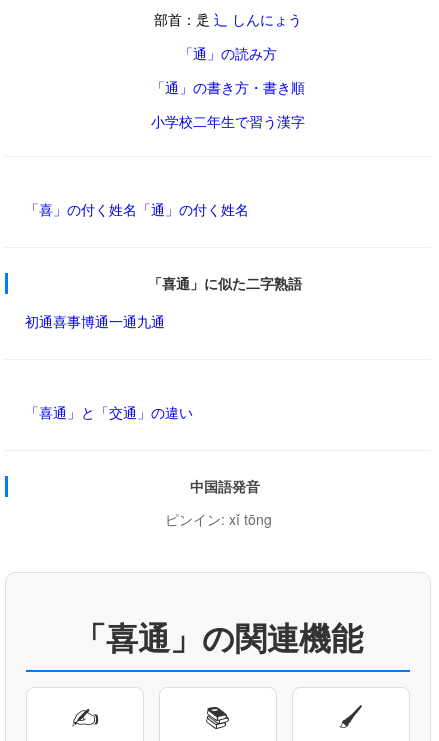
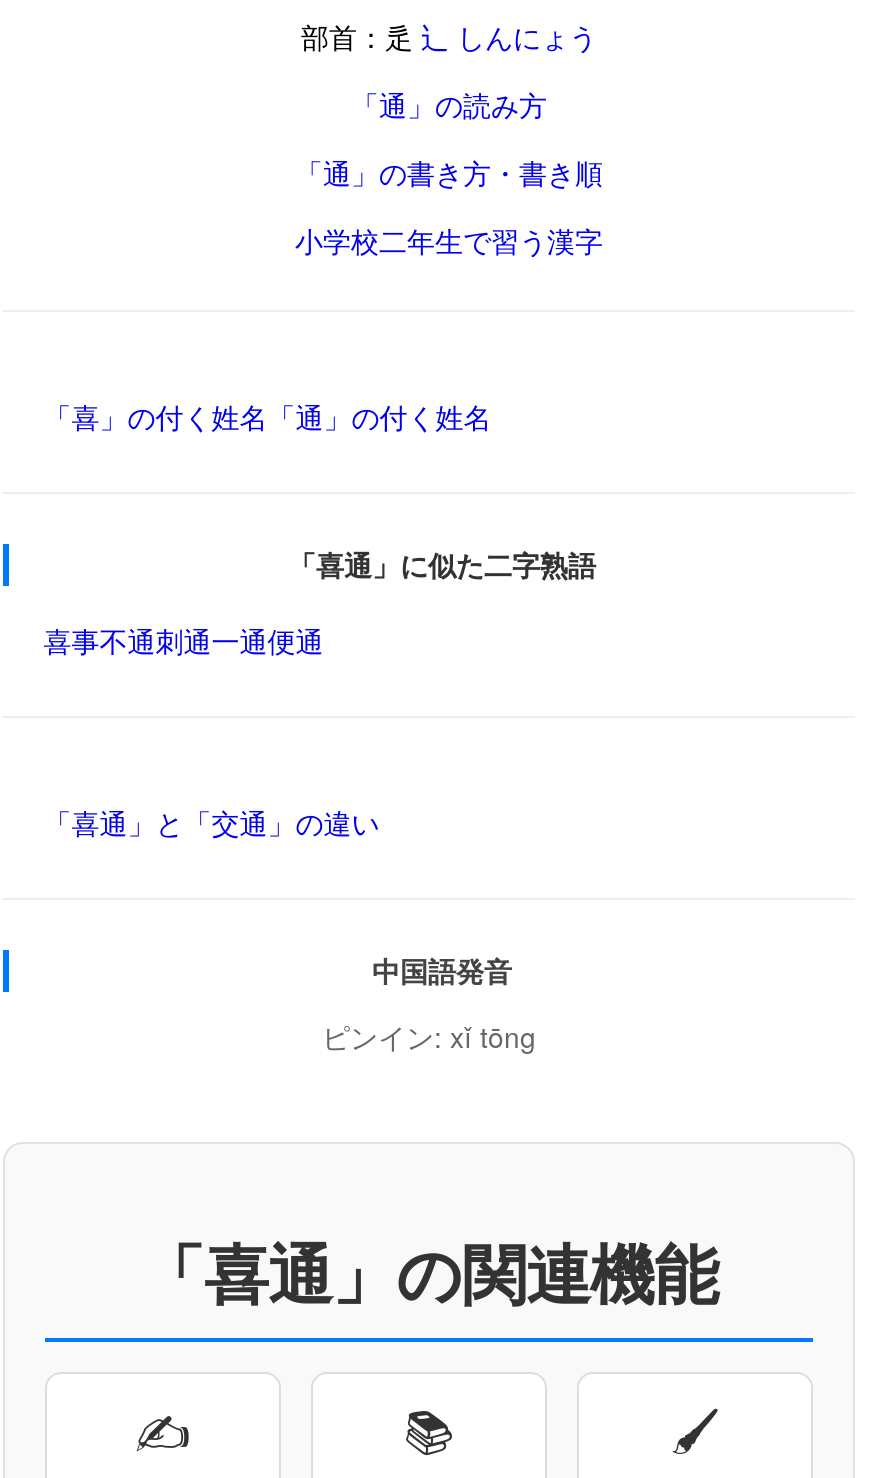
[25,311,165,331] 初通喜事博通一通九通 -> [43,621,323,661] 喜事不通刺通一通便通

